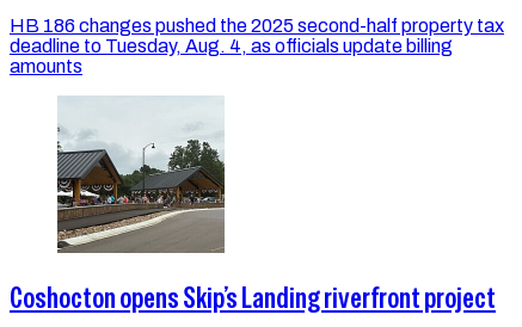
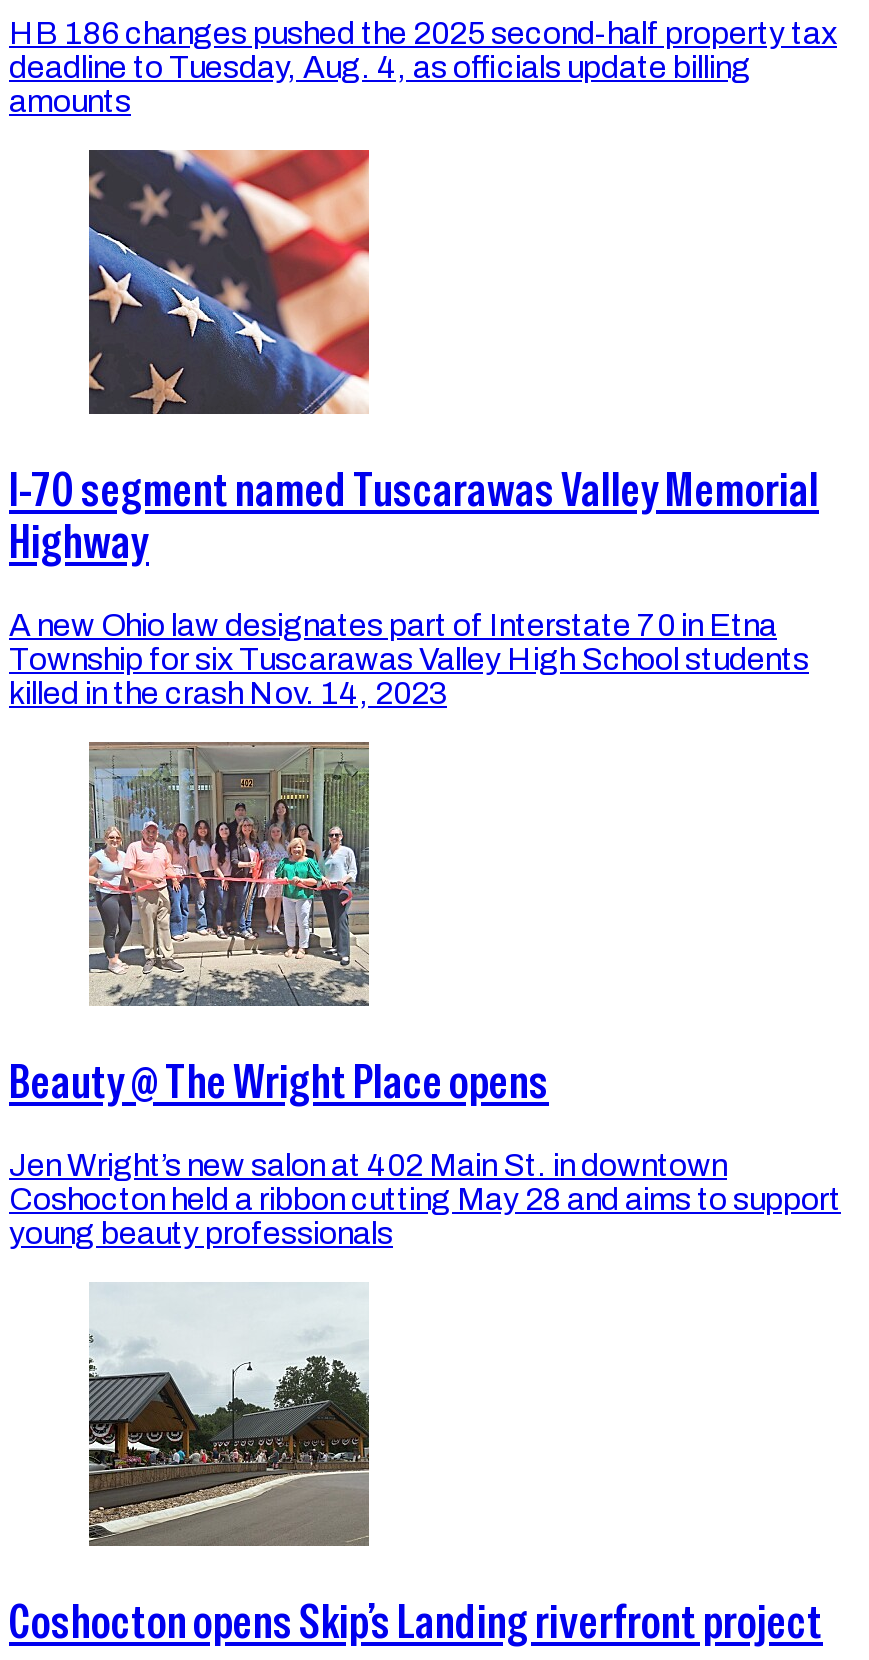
none -> [9,148,819,710] [image] | I-70 segment named Tuscarawas Valley Memorial | Highway | A new Ohio law designates part of Interstate 70 in Etna | Township for six Tuscarawas Valley High School students | killed in the crash Nov. 14, 2023
none -> [9,740,841,1249] [image] | Beauty @ The Wright Place opens | Jen Wright’s new salon at 402 Main St. in downtown | Coshocton held a ribbon cutting May 28 and aims to support | young beauty professionals

